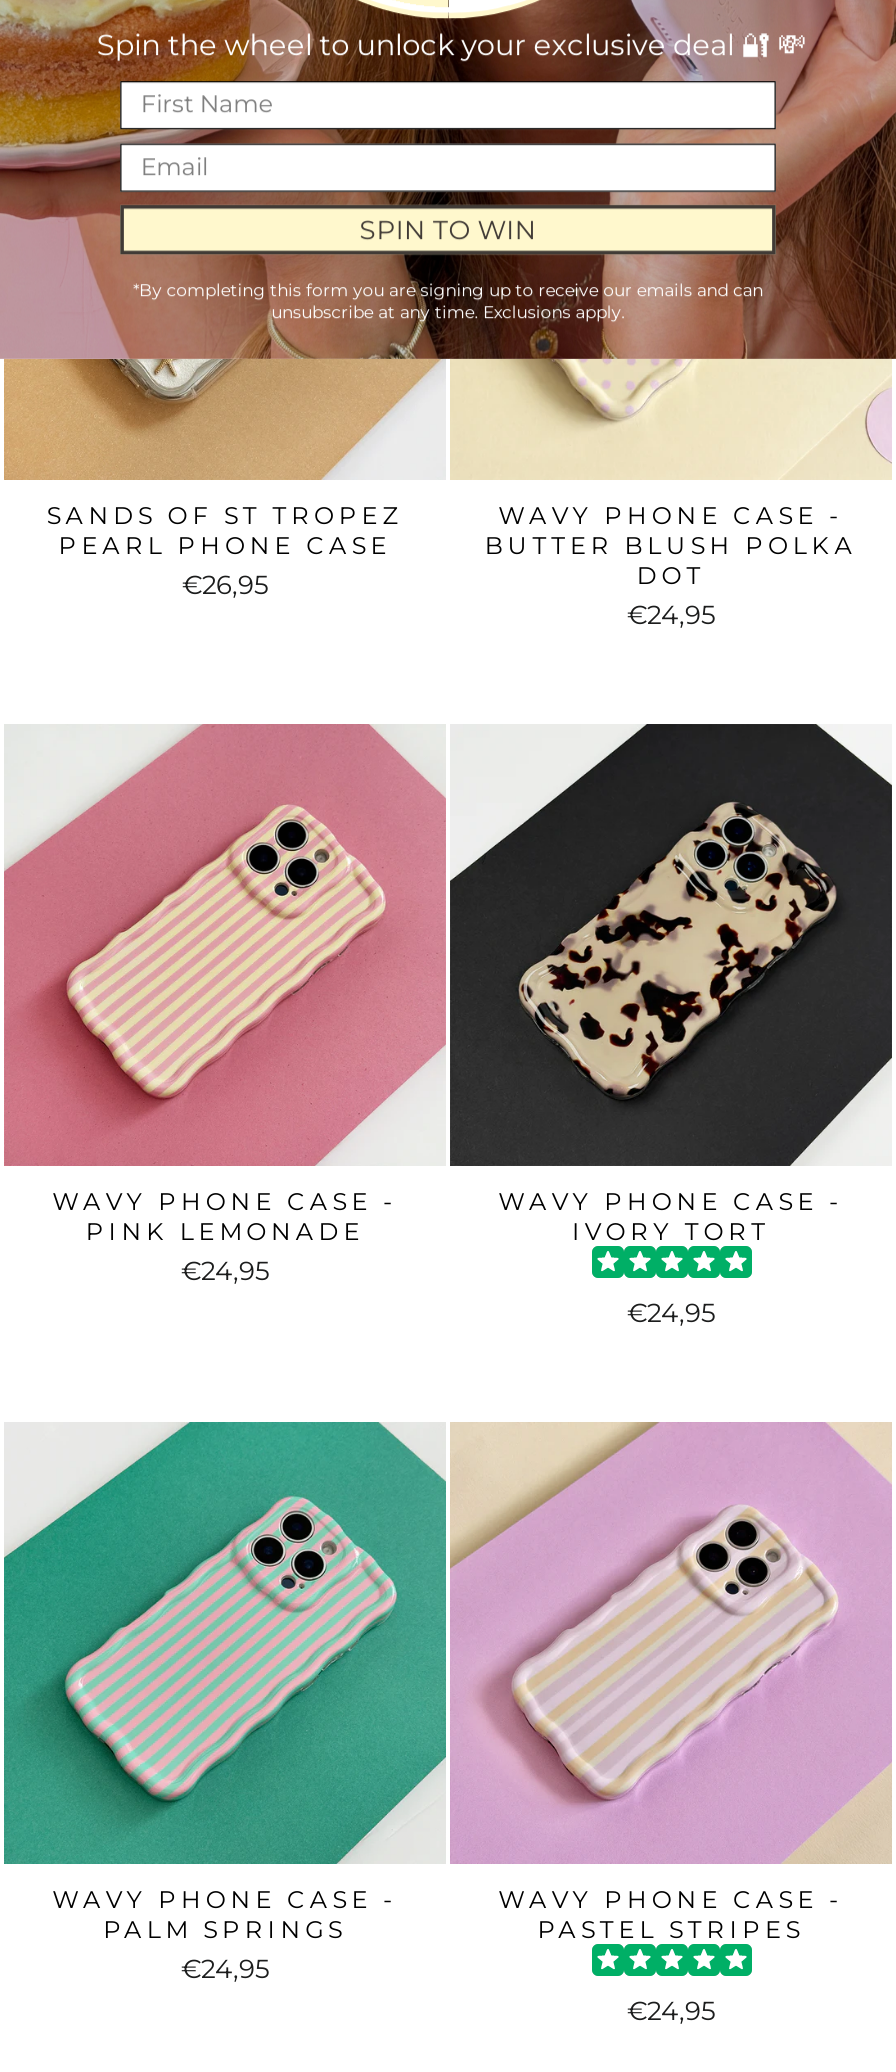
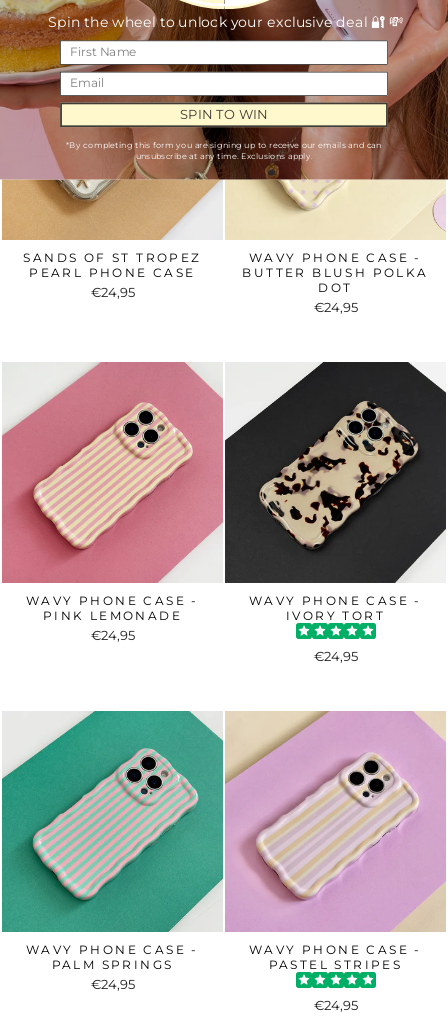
[182,569,268,599] €26,95 -> [90,284,134,299] €24,95

